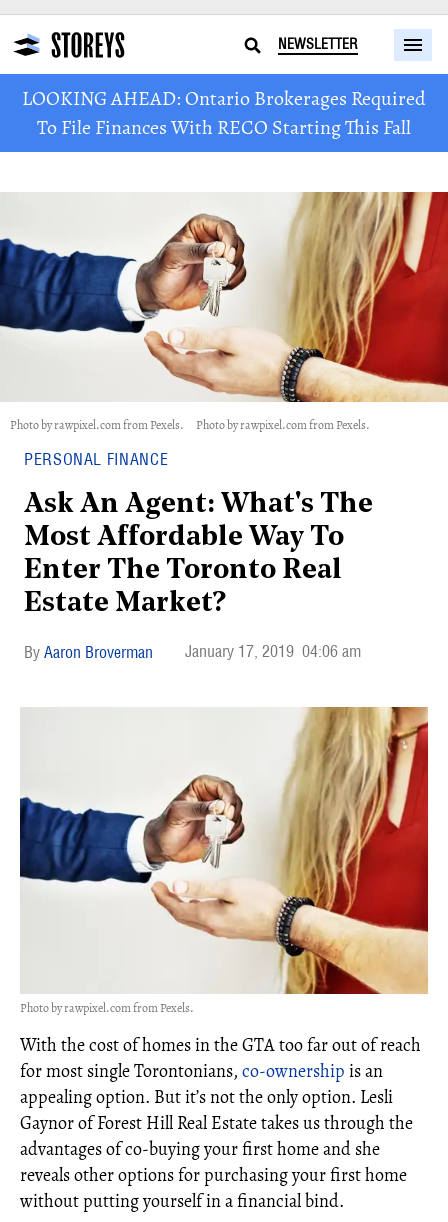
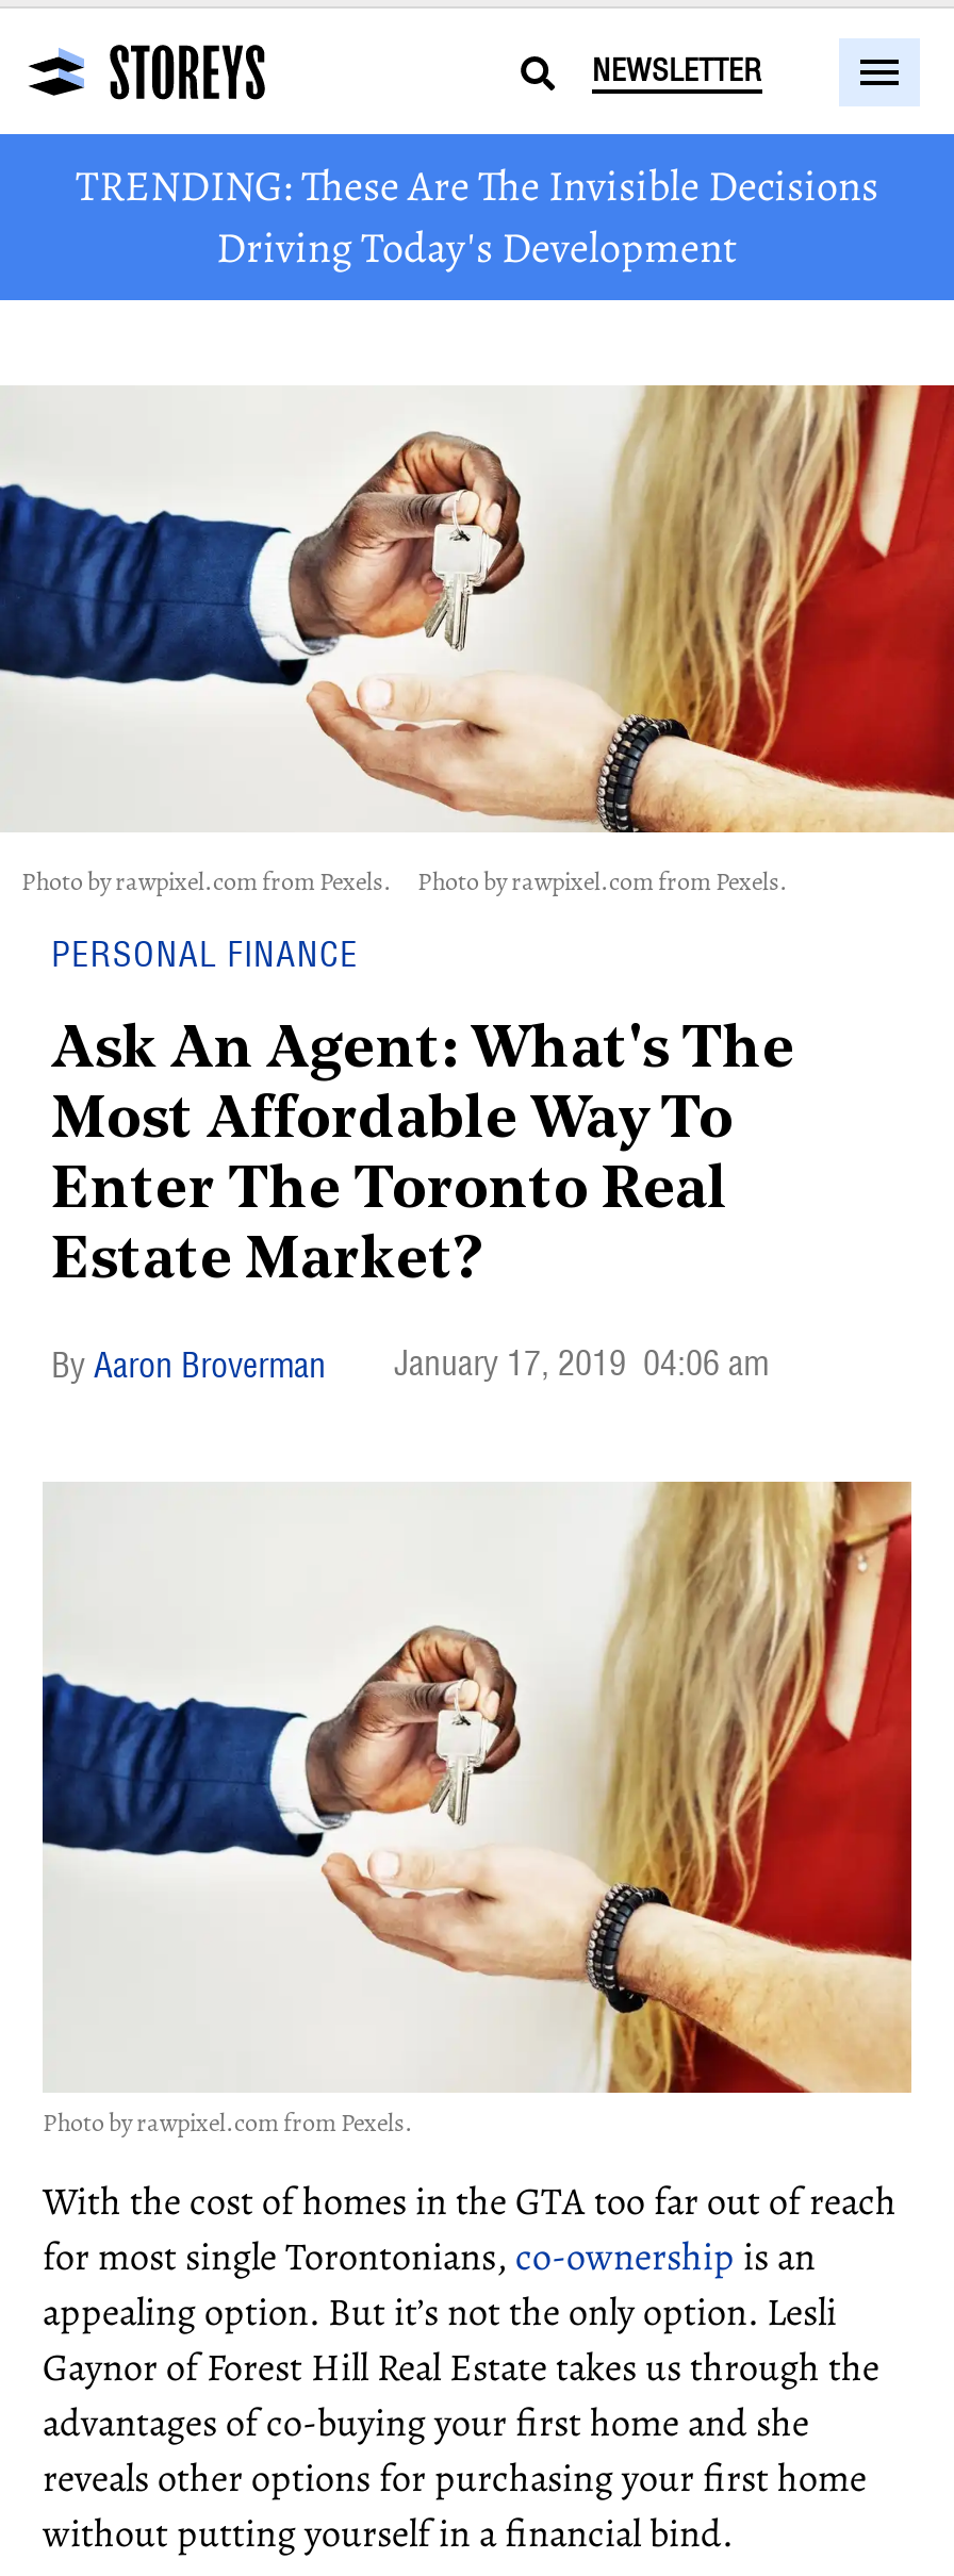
[22,85,426,141] LOOKING AHEAD: Ontario Brokerages Required | To File Finances With RECO Starting This Fall -> [76,158,878,277] TRENDING: These Are The Invisible Decisions | Driving Today's Development

